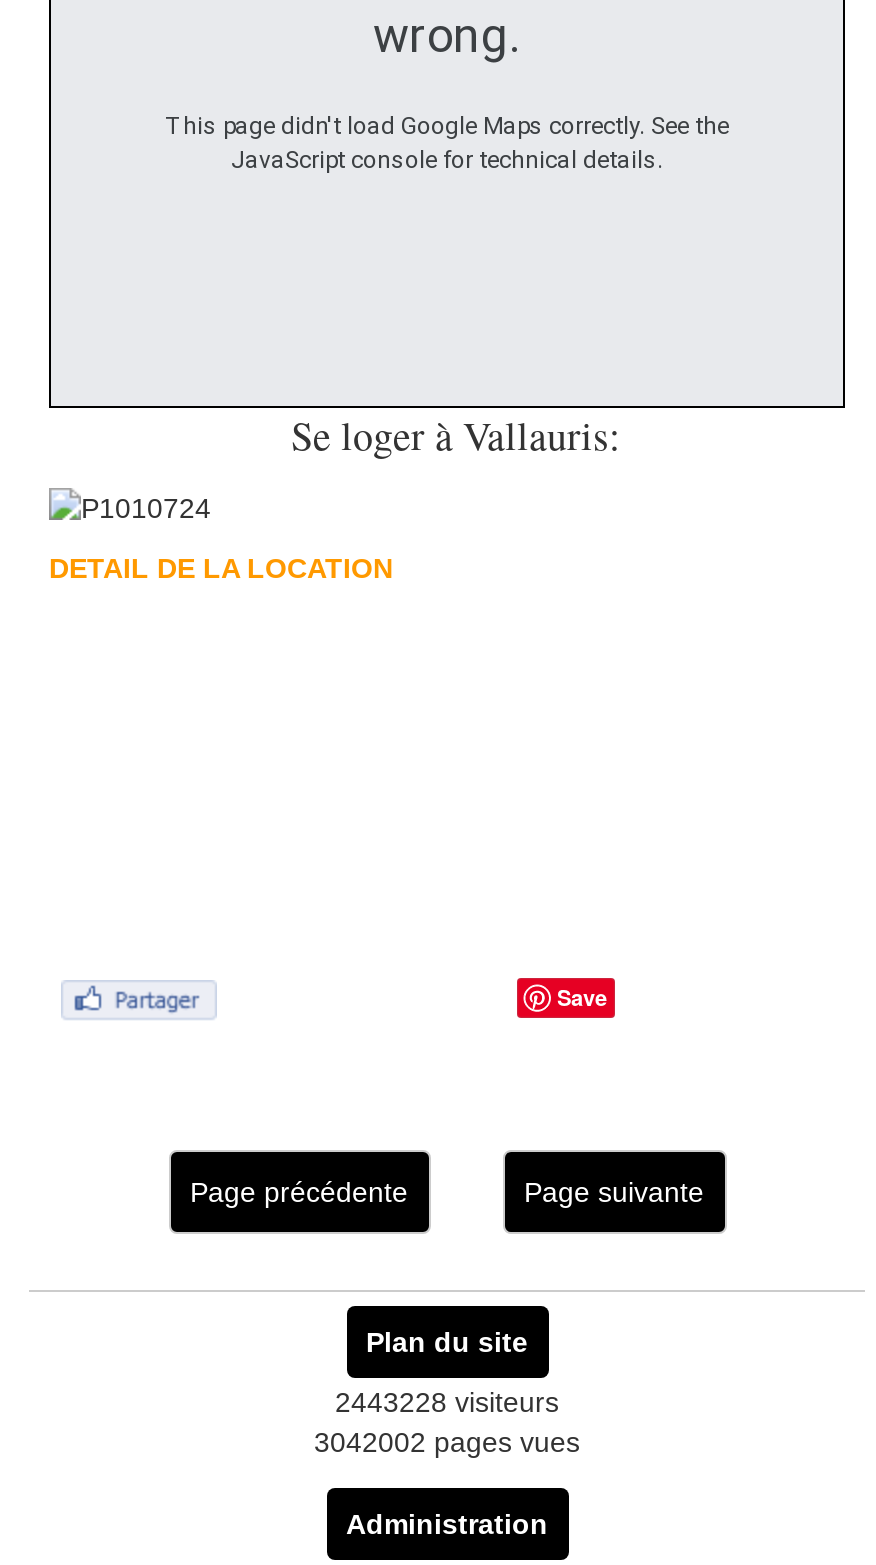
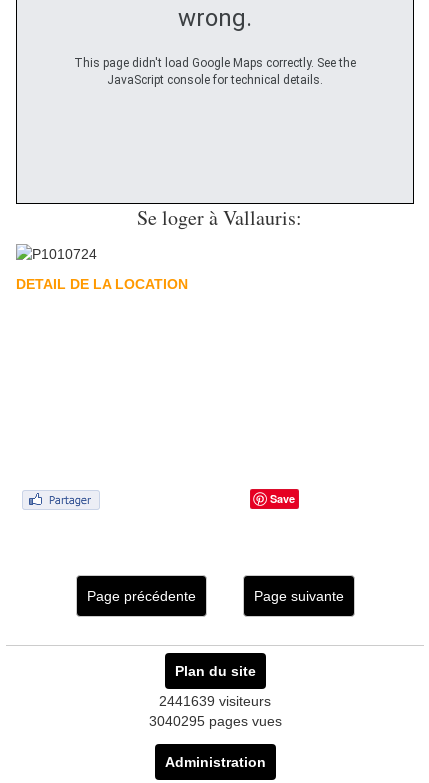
[335,1385,559,1417] 2443228 visiteurs -> [159,693,271,709] 2441639 visiteurs
[314,1425,580,1457] 3042002 pages vues -> [148,713,281,729] 3040295 pages vues

